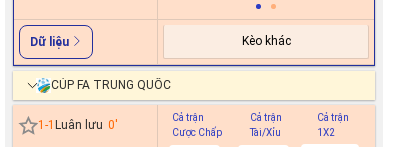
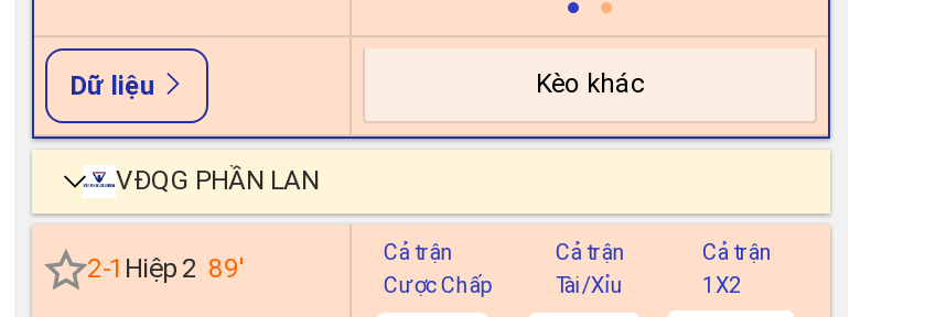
[51,78,171,92] CÚP FA TRUNG QUỐC -> [116,165,319,196] VĐQG PHẦN LAN
[38,118,118,132] 1-1 Luân lưu 0' -> [87,253,246,284] 2-1 Hiệp 2 89'

